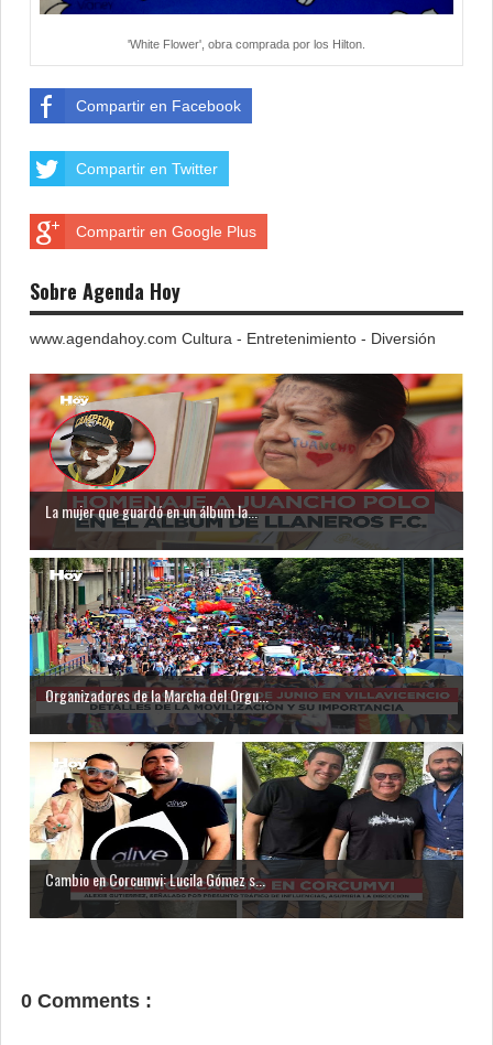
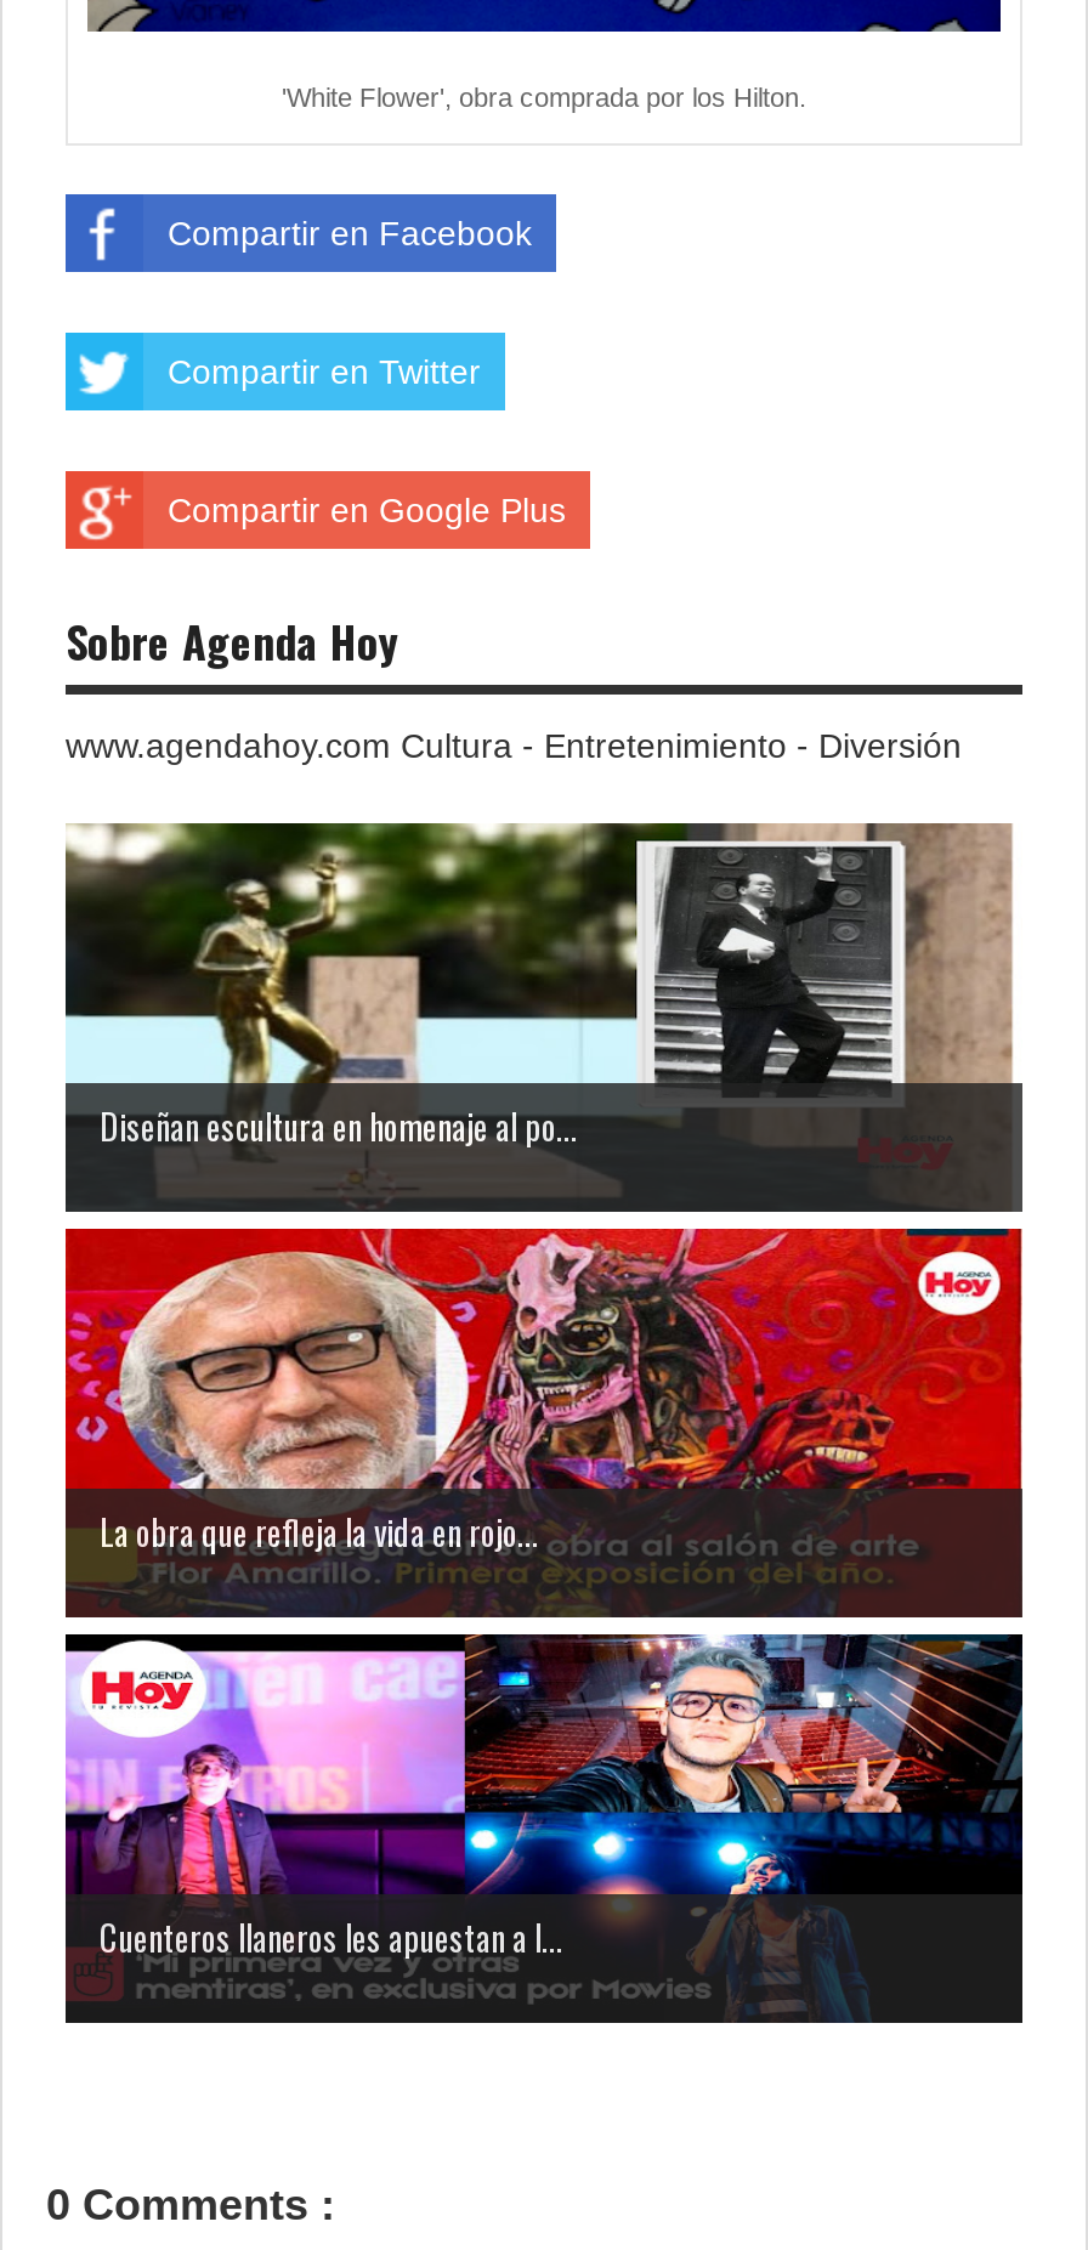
[29,373,464,547] [image] | La mujer que guardó en un álbum la... -> [63,821,1022,1207] [image] | Diseñan escultura en homenaje al po...
[29,557,464,733] [image] | Organizadores de la Marcha del Orgu... -> [63,1226,1025,1615] [image] | La obra que refleja la vida en rojo...
[30,741,464,918] [image] | Cambio en Corcumvi: Lucila Gómez s... -> [63,1632,1025,2021] [image] | Cuenteros llaneros les apuestan a l...

